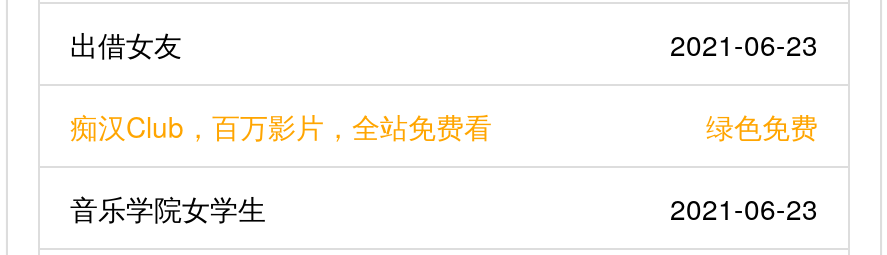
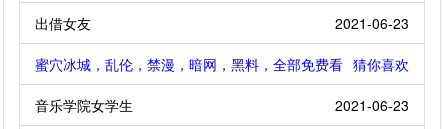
[70,106,818,146] 绿色免费 | 痴汉Club，百万影片，全站免费看 -> [35,54,409,74] 猜你喜欢 | 蜜穴冰城，乱伦，禁漫，暗网，黑料，全部免费看

